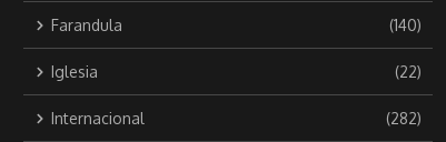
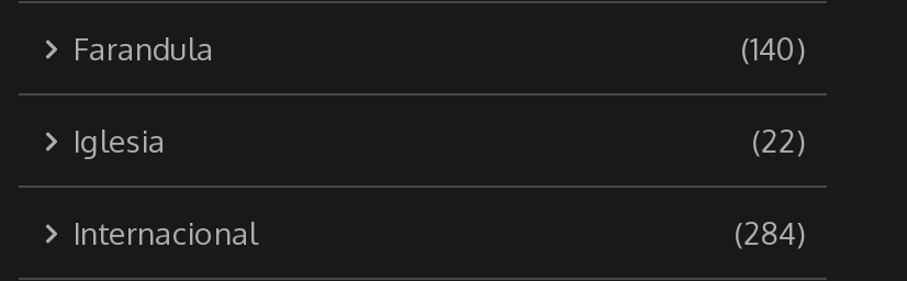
[386,109,422,128] (282) -> [735,215,805,252] (284)

